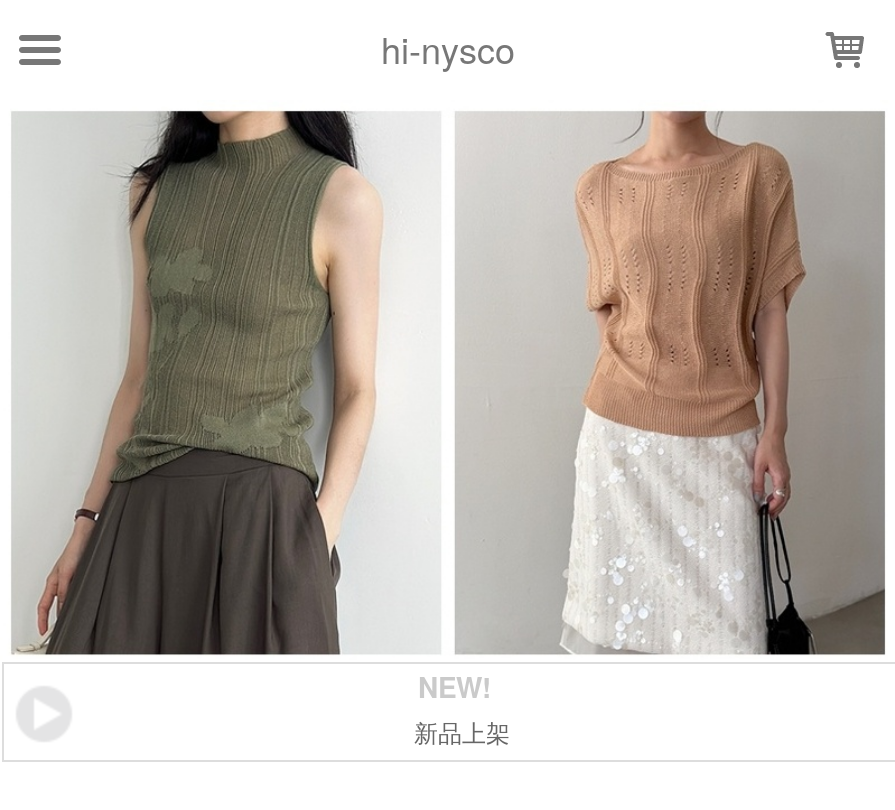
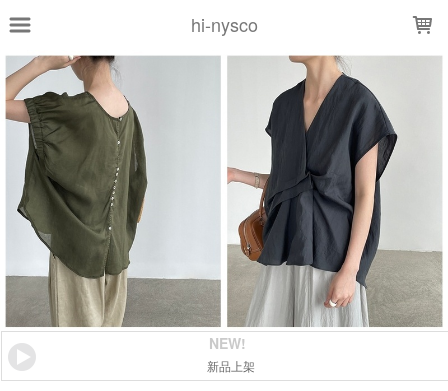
[12,110,440,656] [image] -> [5,55,221,328] [image]
[456,110,886,654] [image] -> [228,56,442,327] [image]

